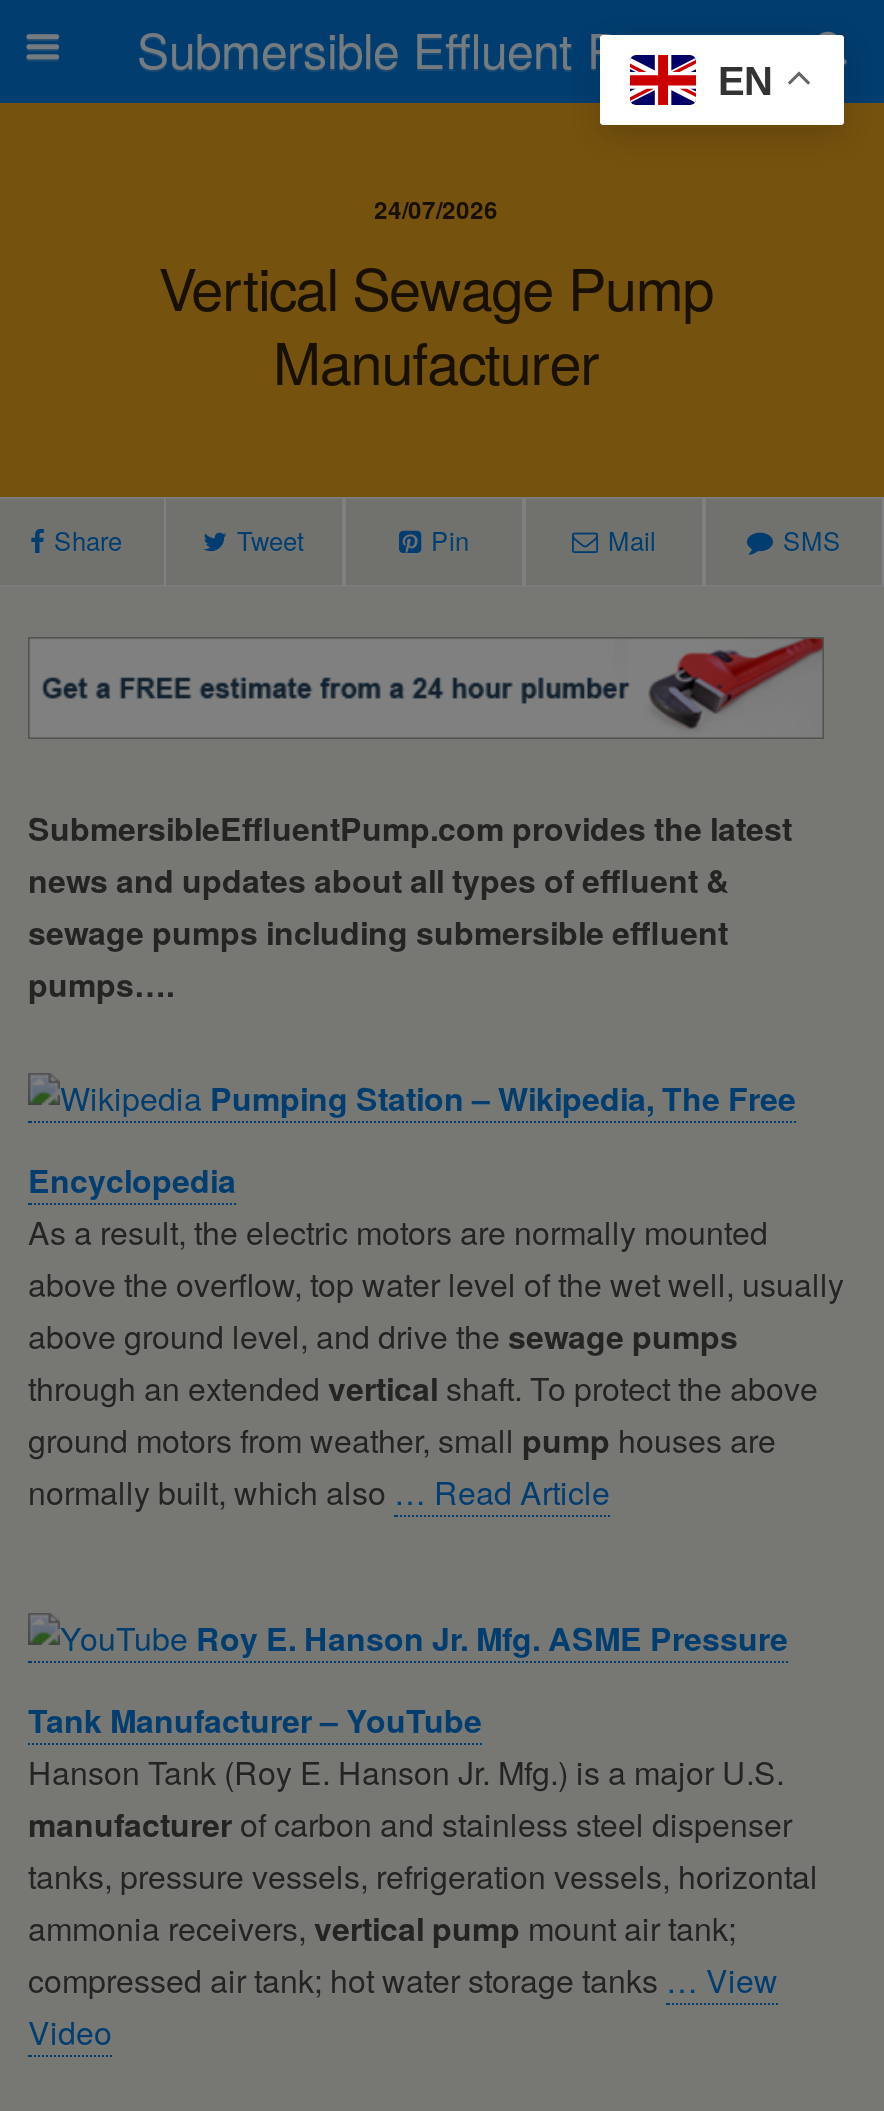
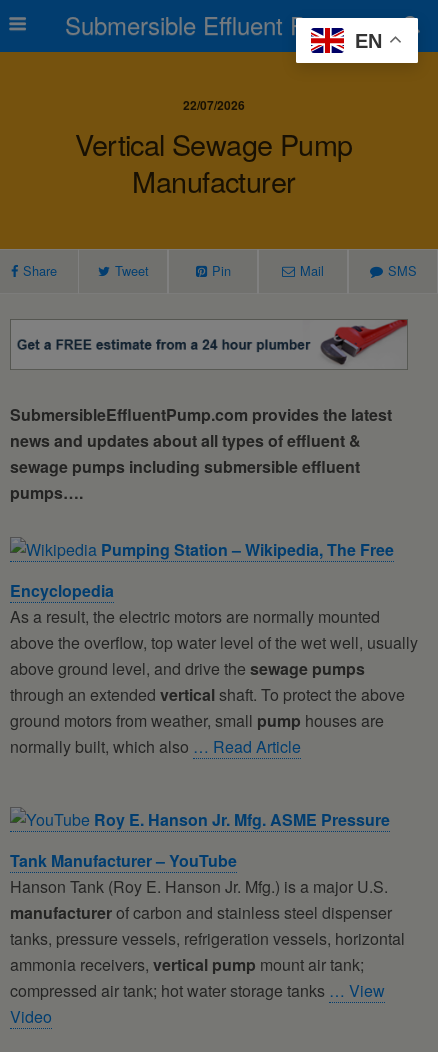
[374,191,498,227] 24/07/2026 -> [183,96,245,114] 22/07/2026

